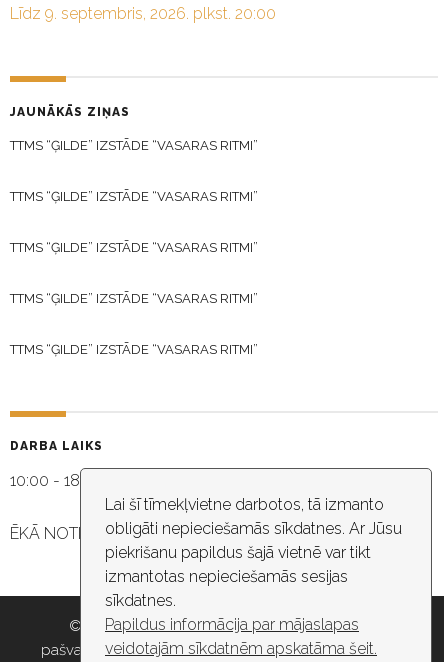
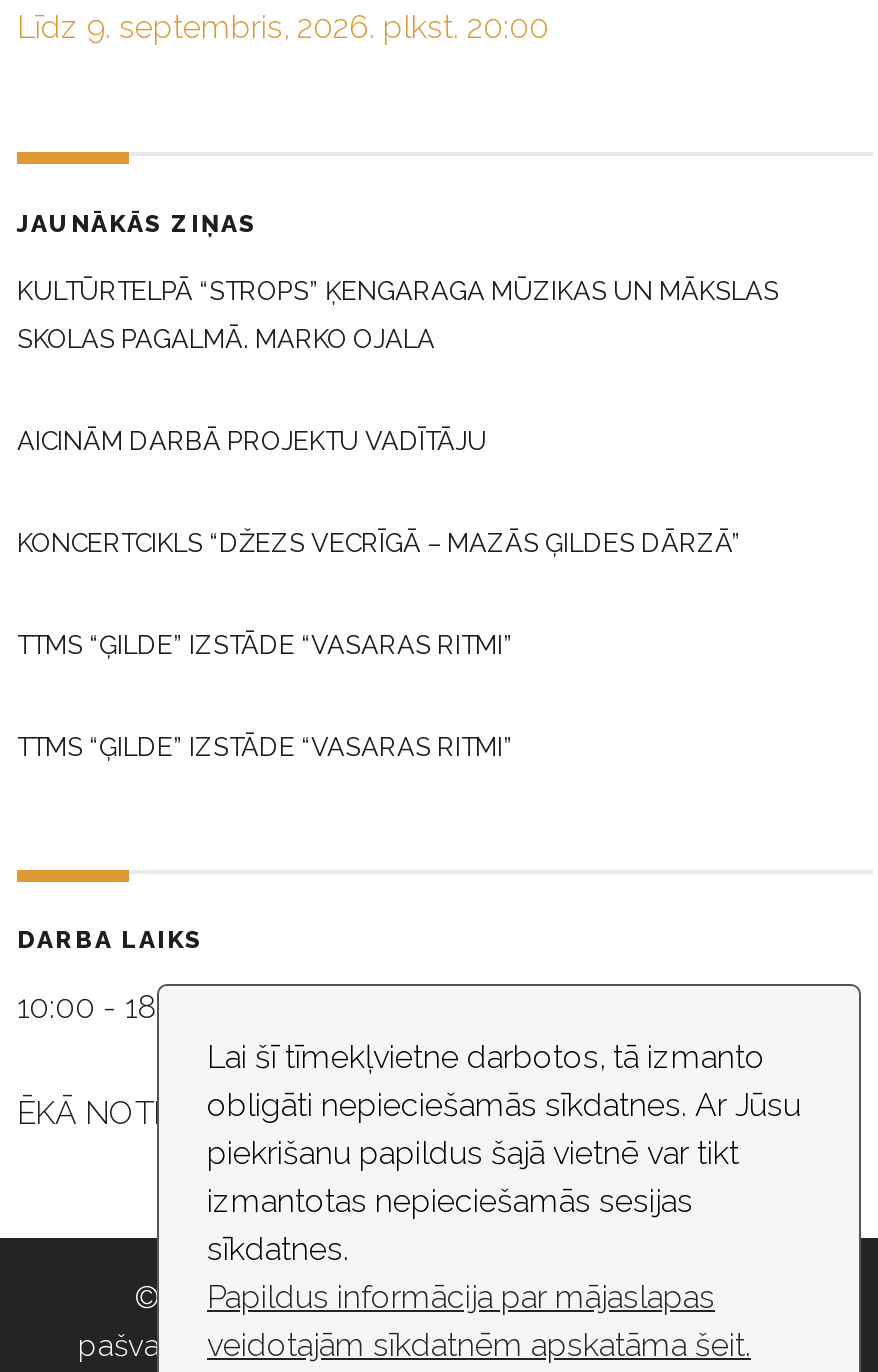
[10,138,258,255] TTMS “ĢILDE” IZSTĀDE “VASARAS RITMI” | TTMS “ĢILDE” IZSTĀDE “VASARAS RITMI” | TTMS “ĢILDE” IZSTĀDE “VASARAS RITMI” -> [17,276,779,558] KULTŪRTELPĀ “STROPS” ĶENGARAGA MŪZIKAS UN MĀKSLAS | SKOLAS PAGALMĀ. MARKO OJALA | AICINĀM DARBĀ PROJEKTU VADĪTĀJU | KONCERTCIKLS “DŽEZS VECRĪGĀ – MAZĀS ĢILDES DĀRZĀ”

